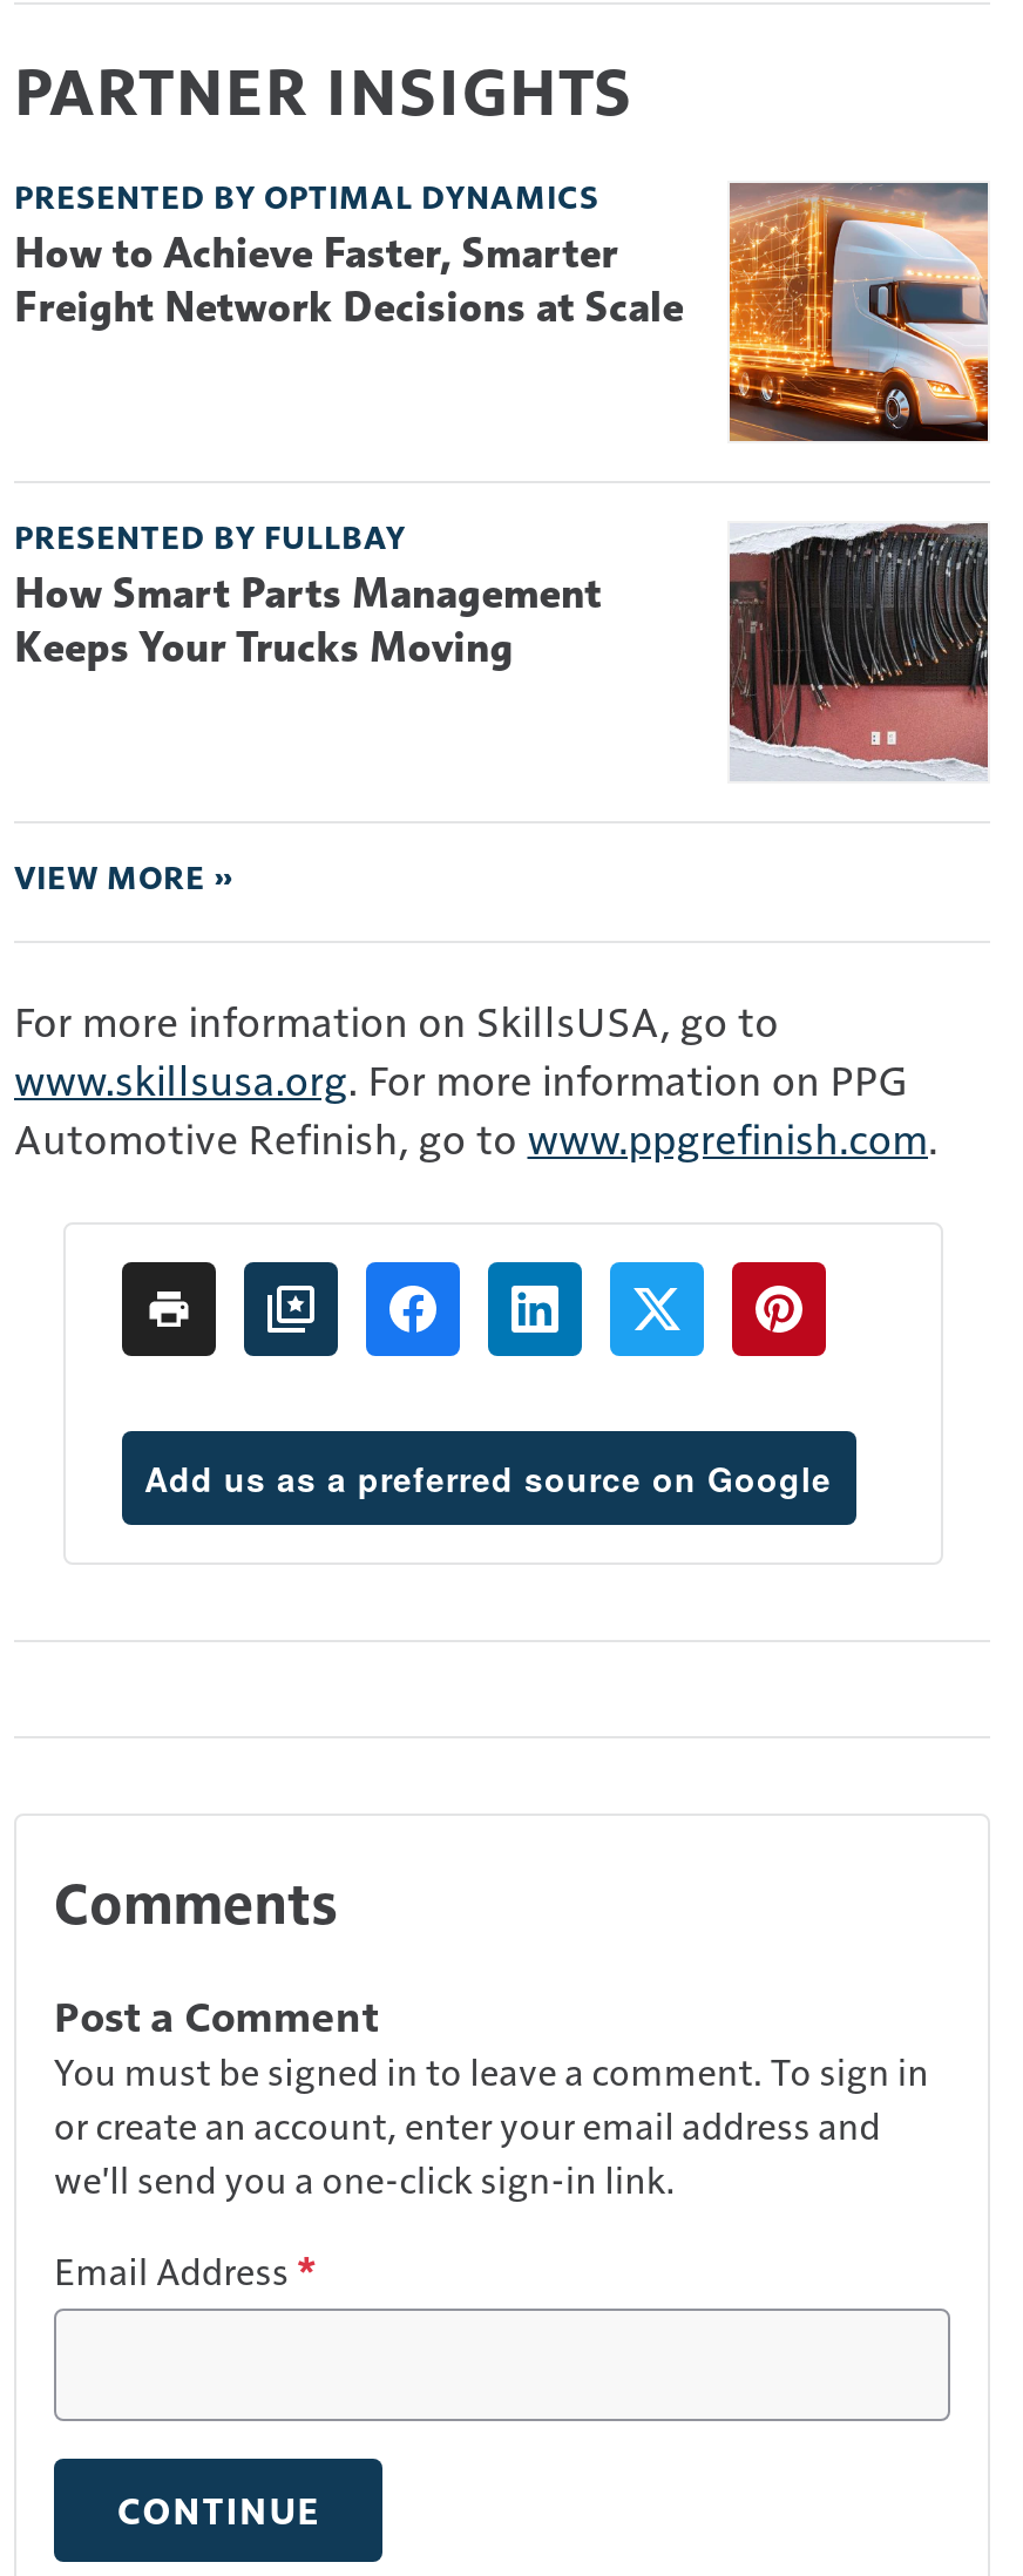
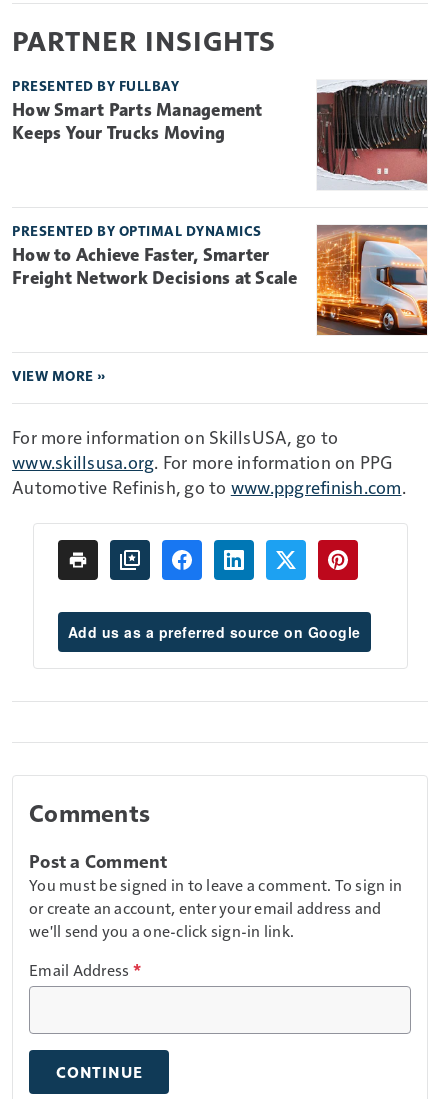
moved [14,176,990,443] -> [12,222,428,336]: [image] | PRESENTED BY OPTIMAL DYNAMICS | How to Achieve Faster, Smarter | Freight Network Decisions at Scale
moved [14,516,602,673] -> [12,77,262,144]: PRESENTED BY FULLBAY | How Smart Parts Management | Keeps Your Trucks Moving

